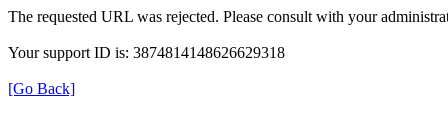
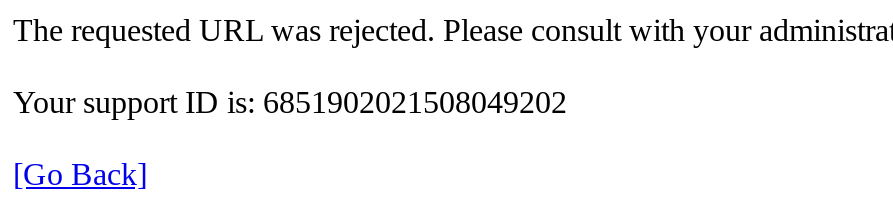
[8,44,285,61] Your support ID is: 3874814148626629318 -> [13,85,567,119] Your support ID is: 6851902021508049202

